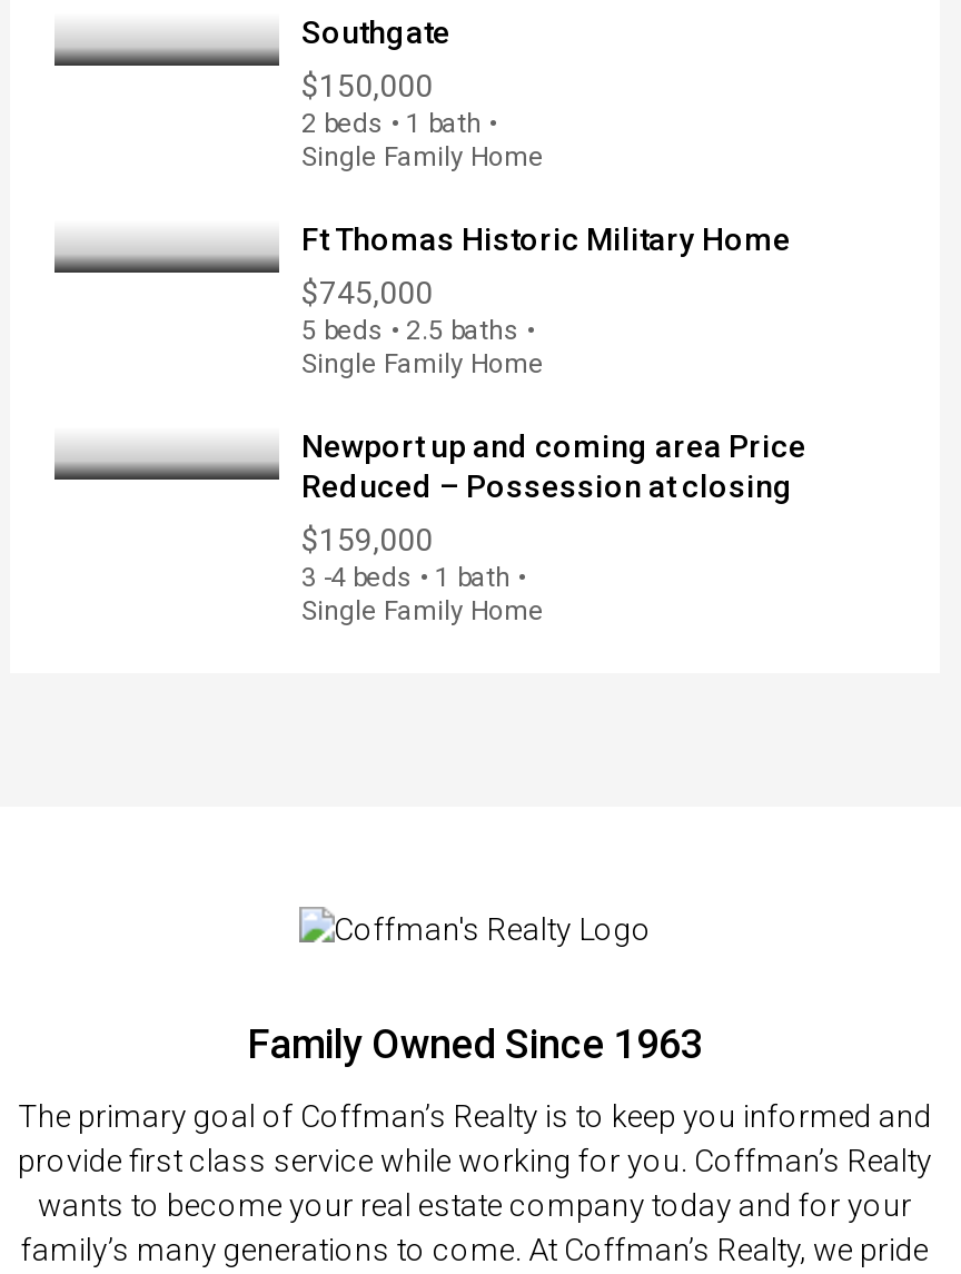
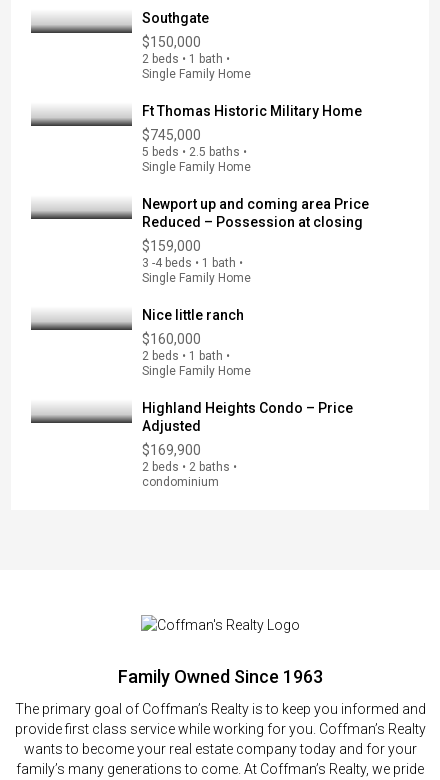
none -> [142,307,353,489] Nice little ranch | $160,000 | 2 beds • 1 bath • | Single Family Home | Highland Heights Condo – Price | Adjusted | $169,900 | 2 beds • 2 baths • | condominium

